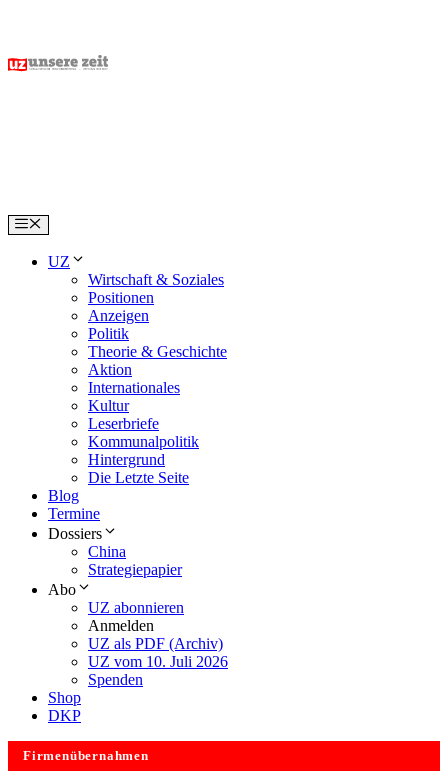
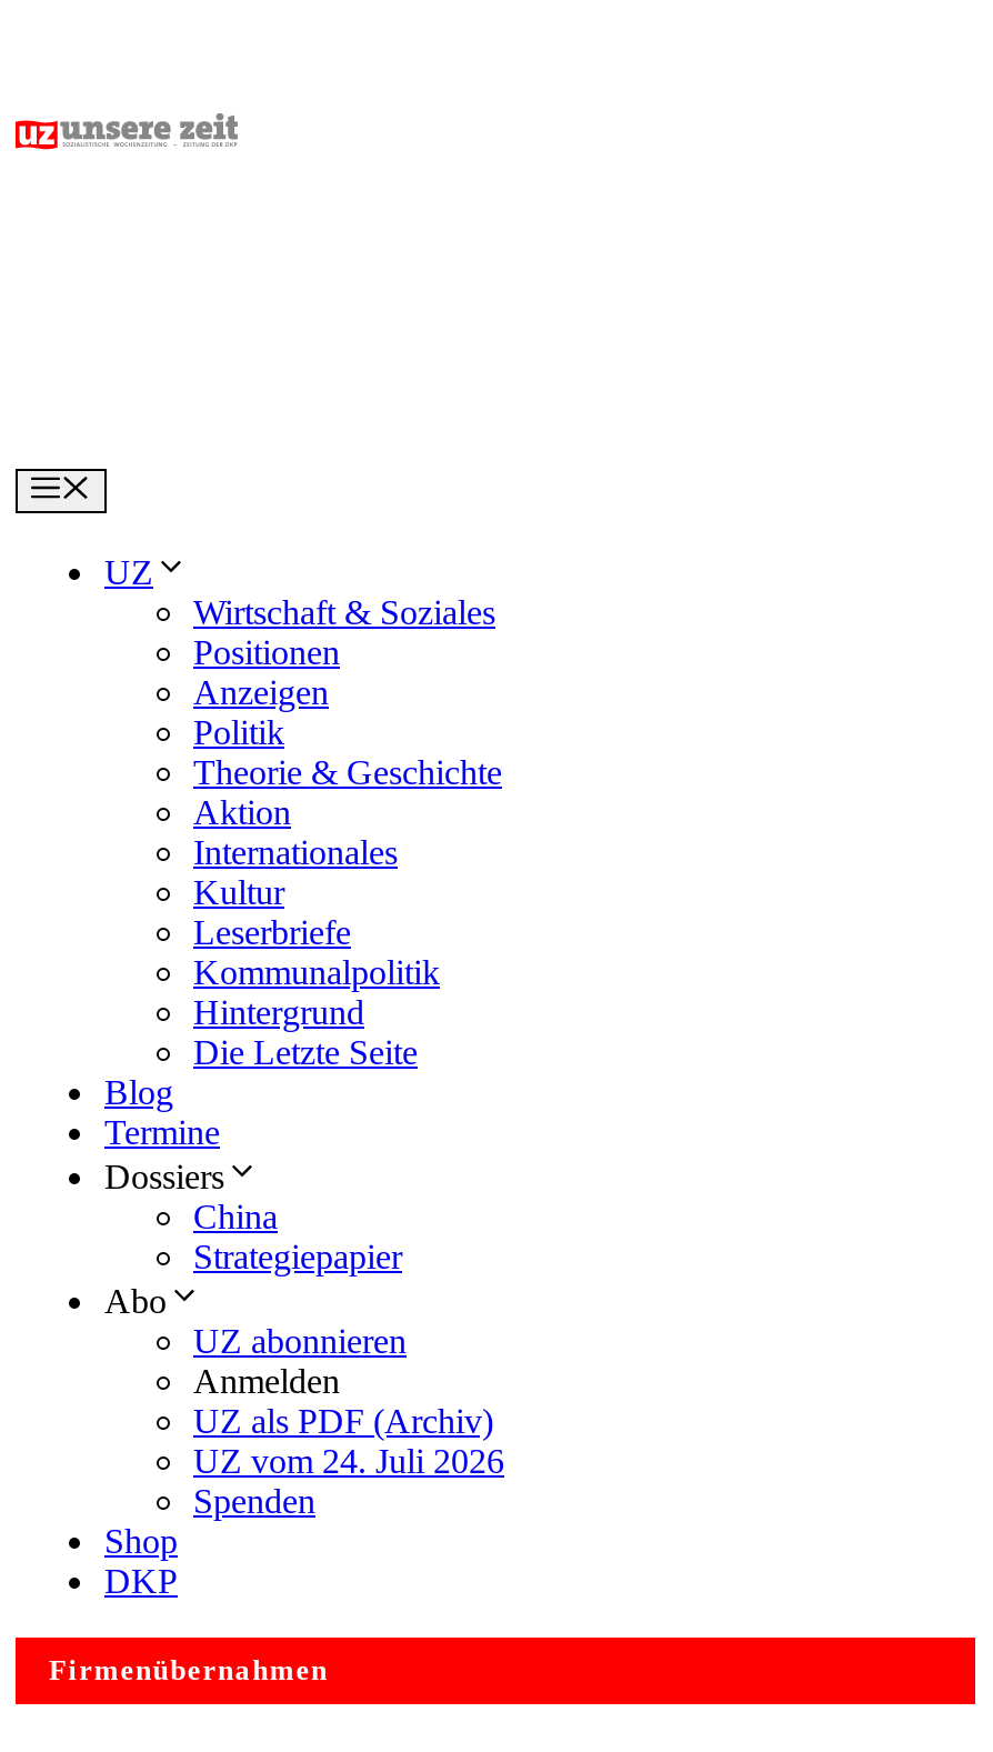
[88,653,228,670] UZ vom 10. Juli 2026 -> [193,1443,504,1480] UZ vom 24. Juli 2026

